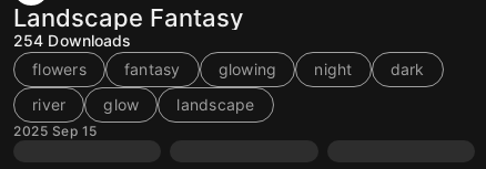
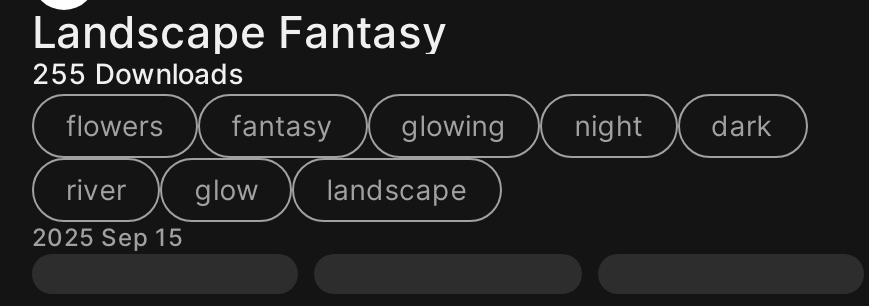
[13,31,131,50] 254 Downloads -> [32,56,245,90] 255 Downloads

